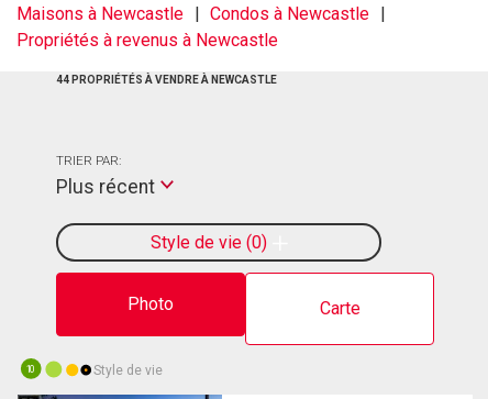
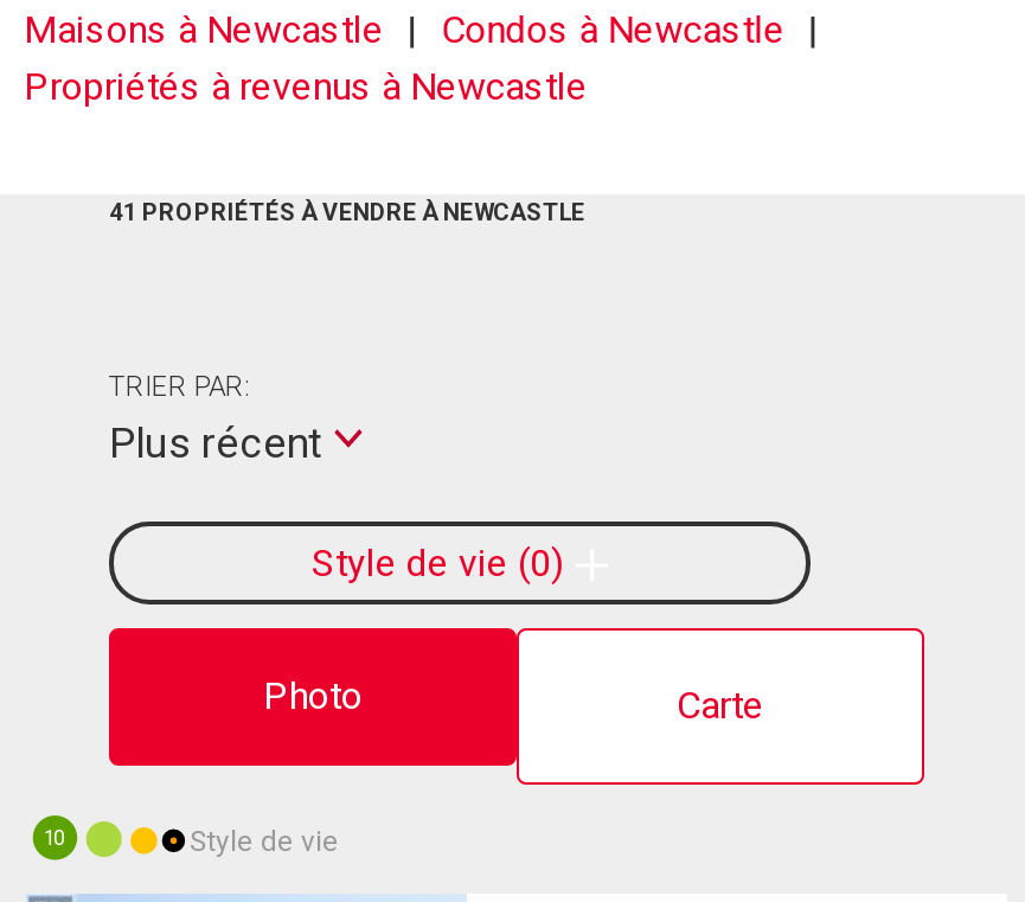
[56,73,277,86] 44 PROPRIÉTÉS À VENDRE À NEWCASTLE -> [109,200,585,226] 41 PROPRIÉTÉS À VENDRE À NEWCASTLE

